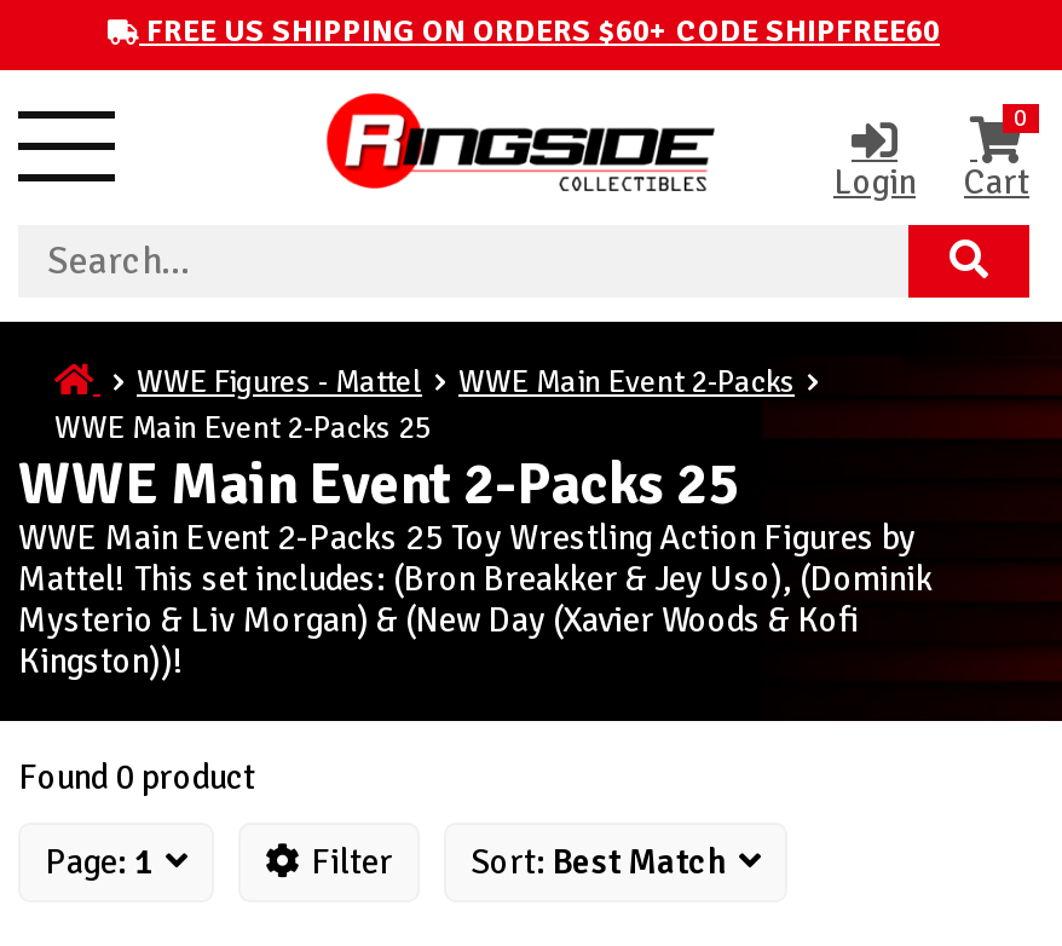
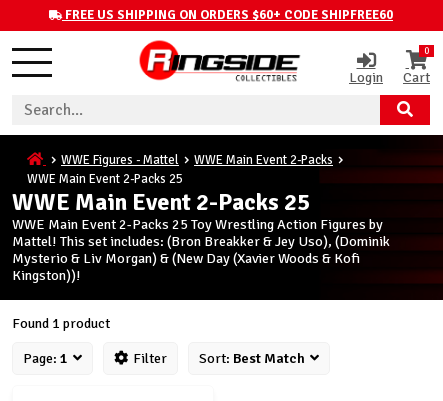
[18,755,255,798] Found 0 product -> [12,314,110,332] Found 1 product

